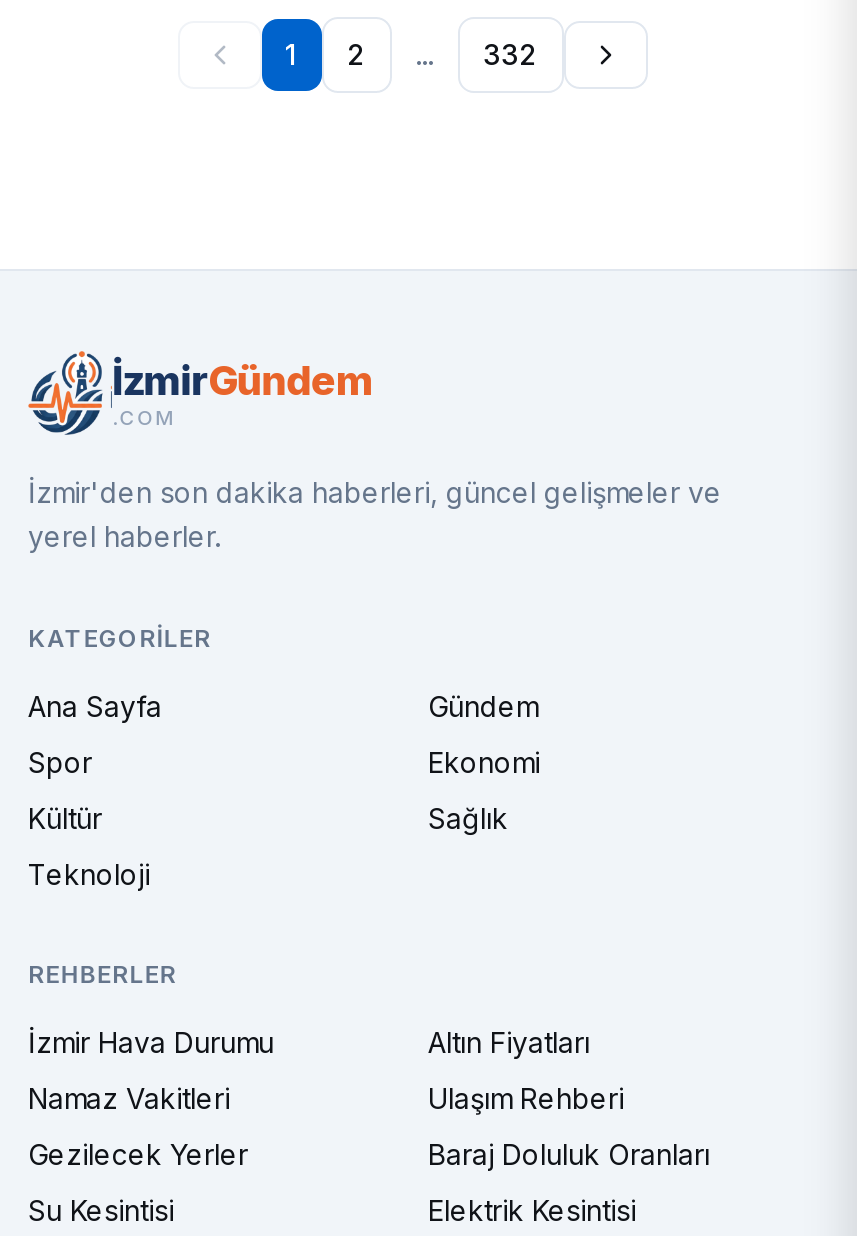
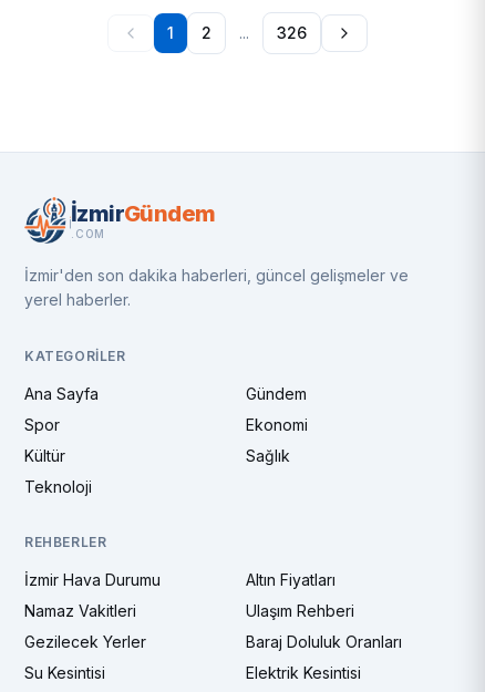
[483,37,537,71] 332 -> [276,23,306,42] 326

